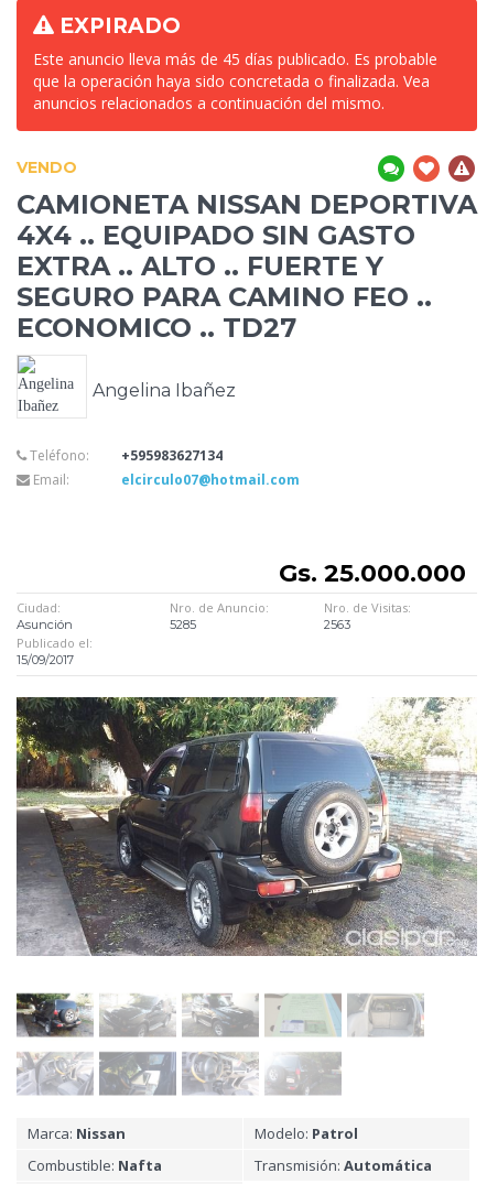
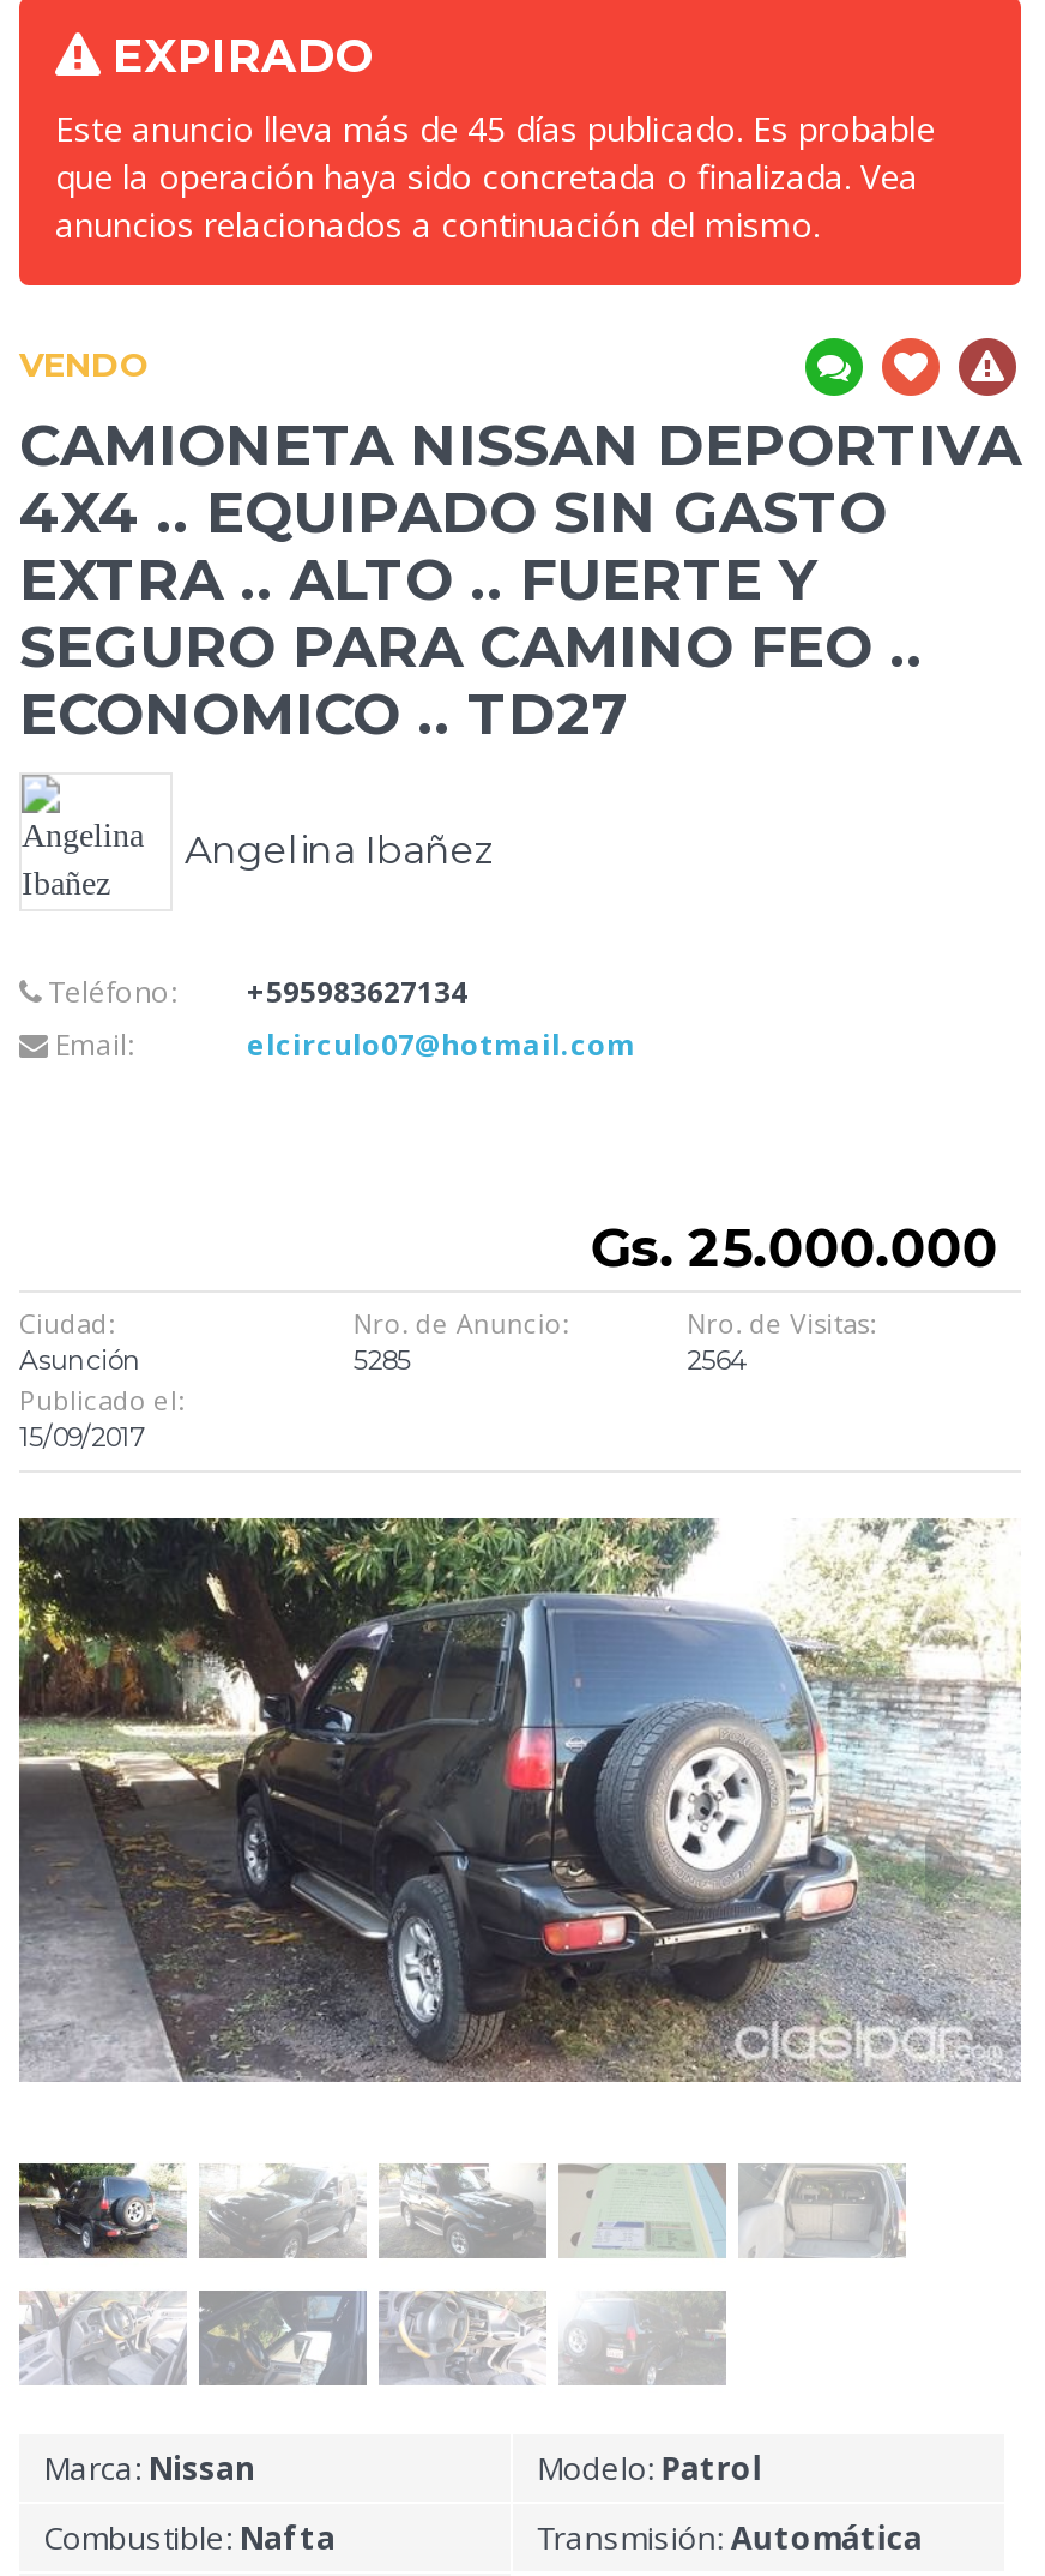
[324,617,350,632] 2563 -> [687,1344,749,1377] 2564

